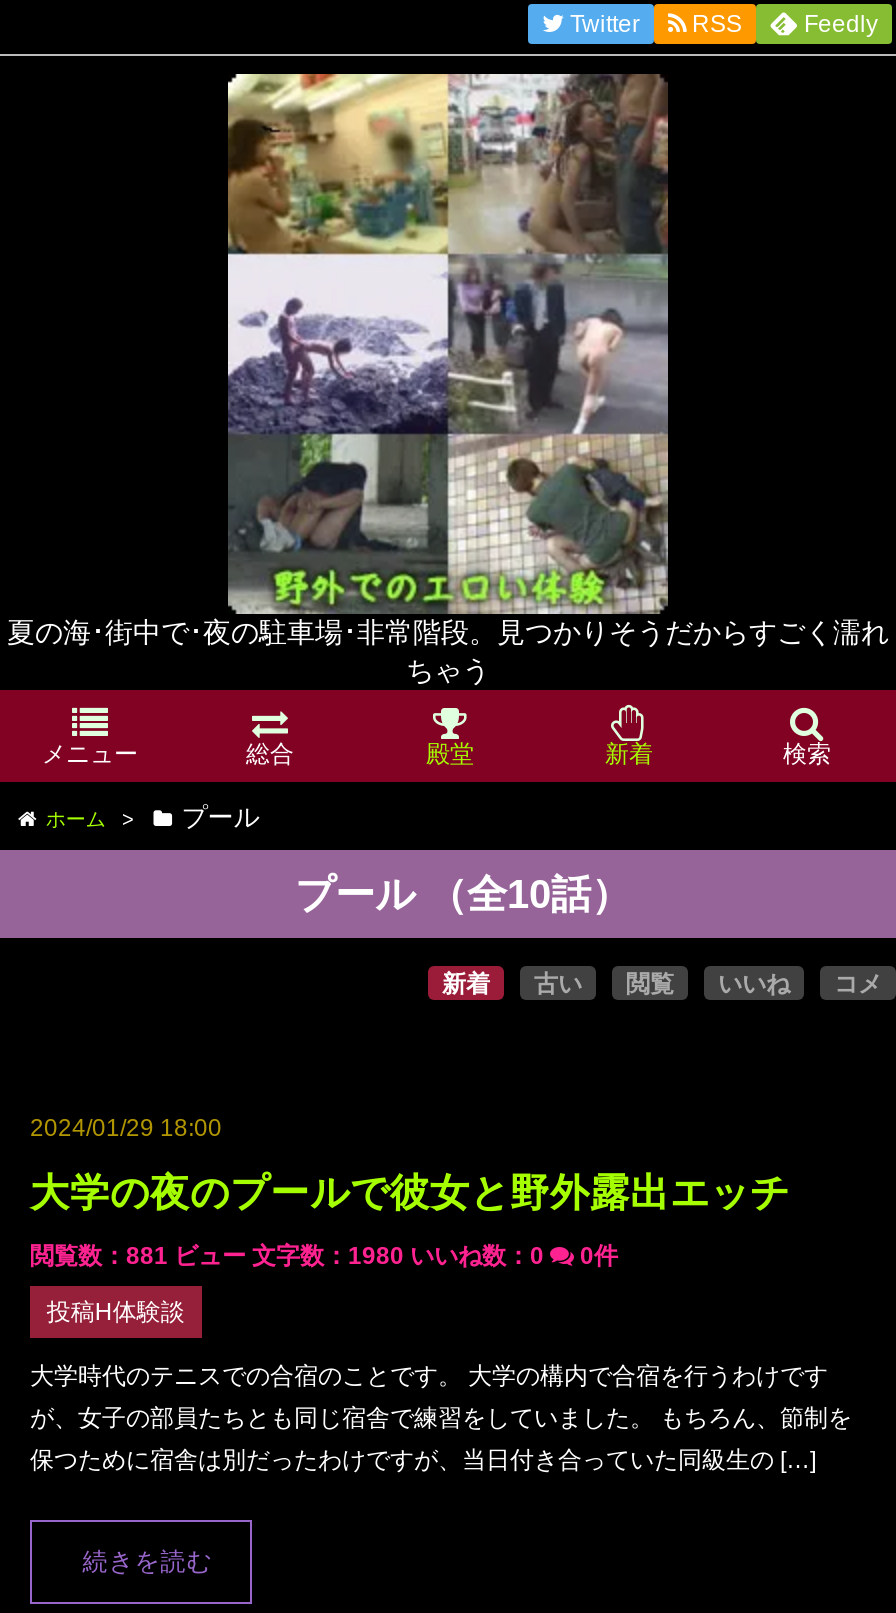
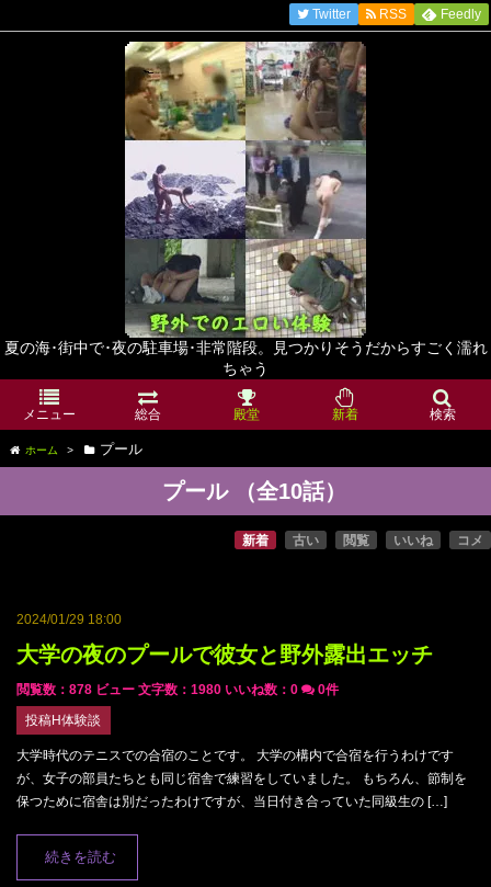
[30,1242,544,1270] 閲覧数：881 ビュー 文字数：1980 いいね数：0 -> [16,682,298,697] 閲覧数：878 ビュー 文字数：1980 いいね数：0

